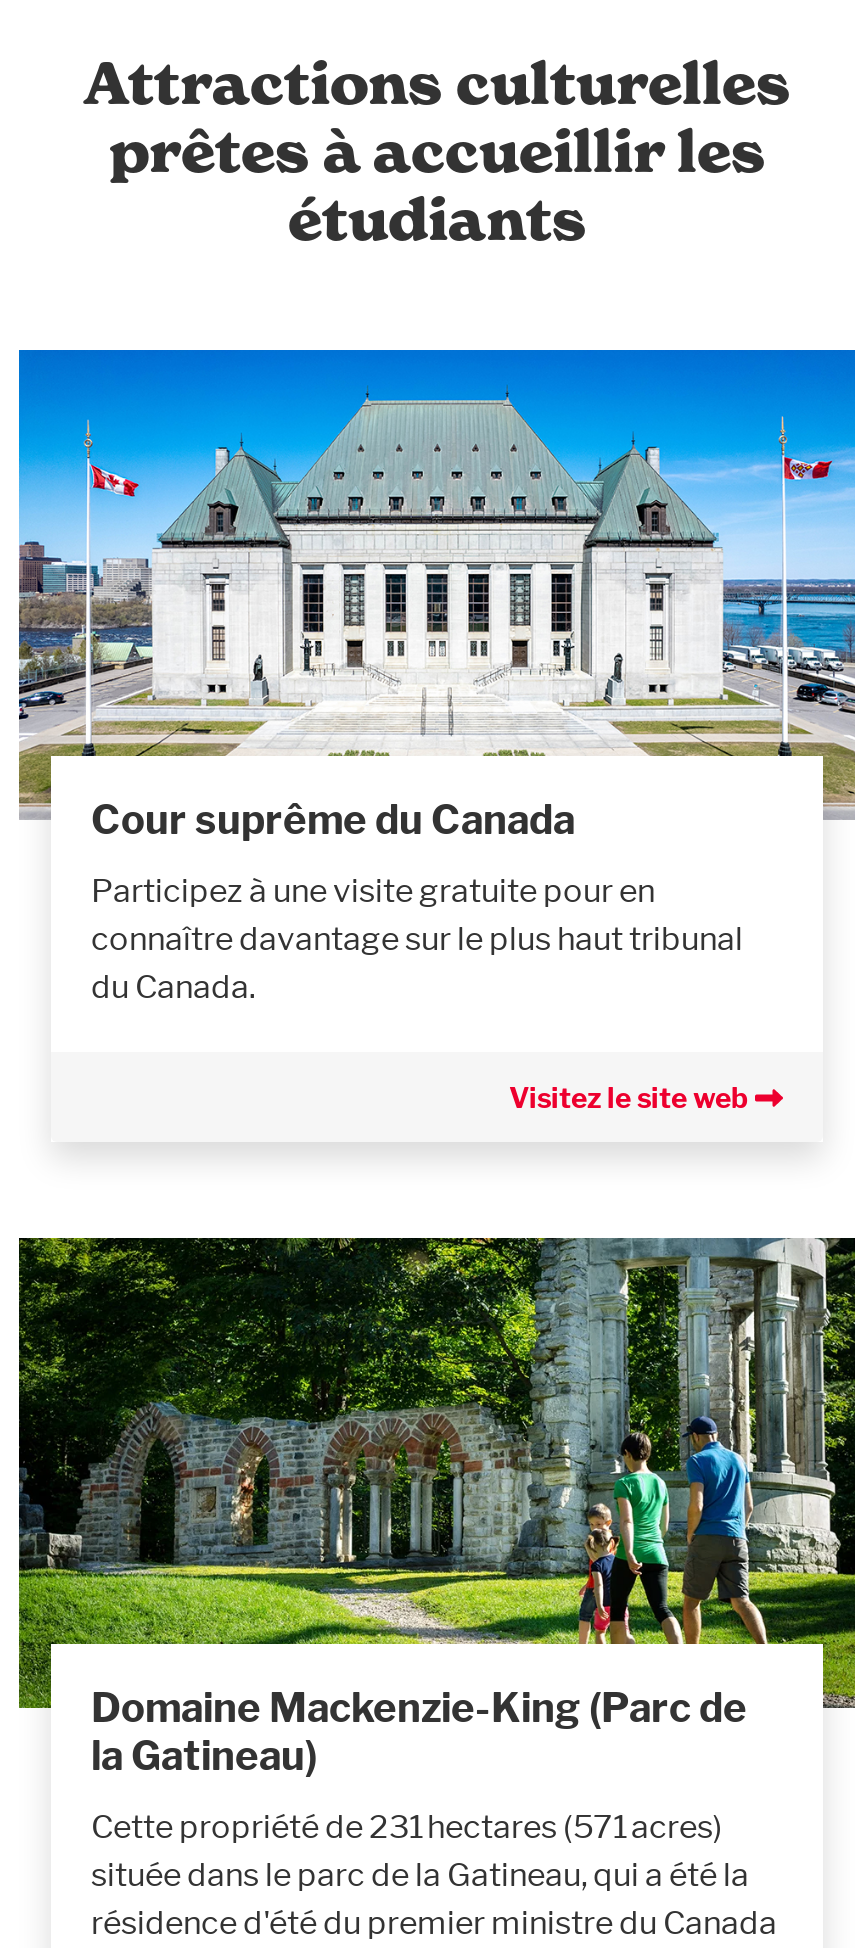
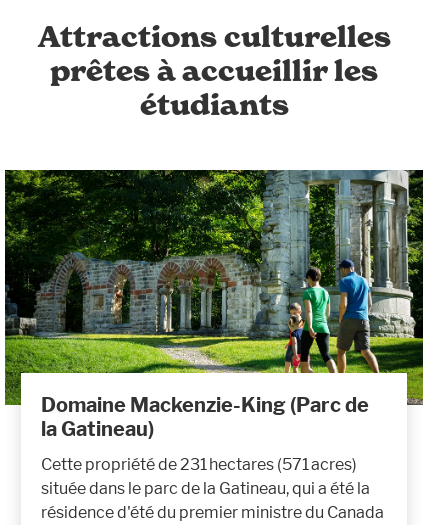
[17,348,857,1114] [image] | Cour suprême du Canada | Participez à une visite gratuite pour en | connaître davantage sur le plus haut tribunal | du Canada. | Visitez le site web -> none

